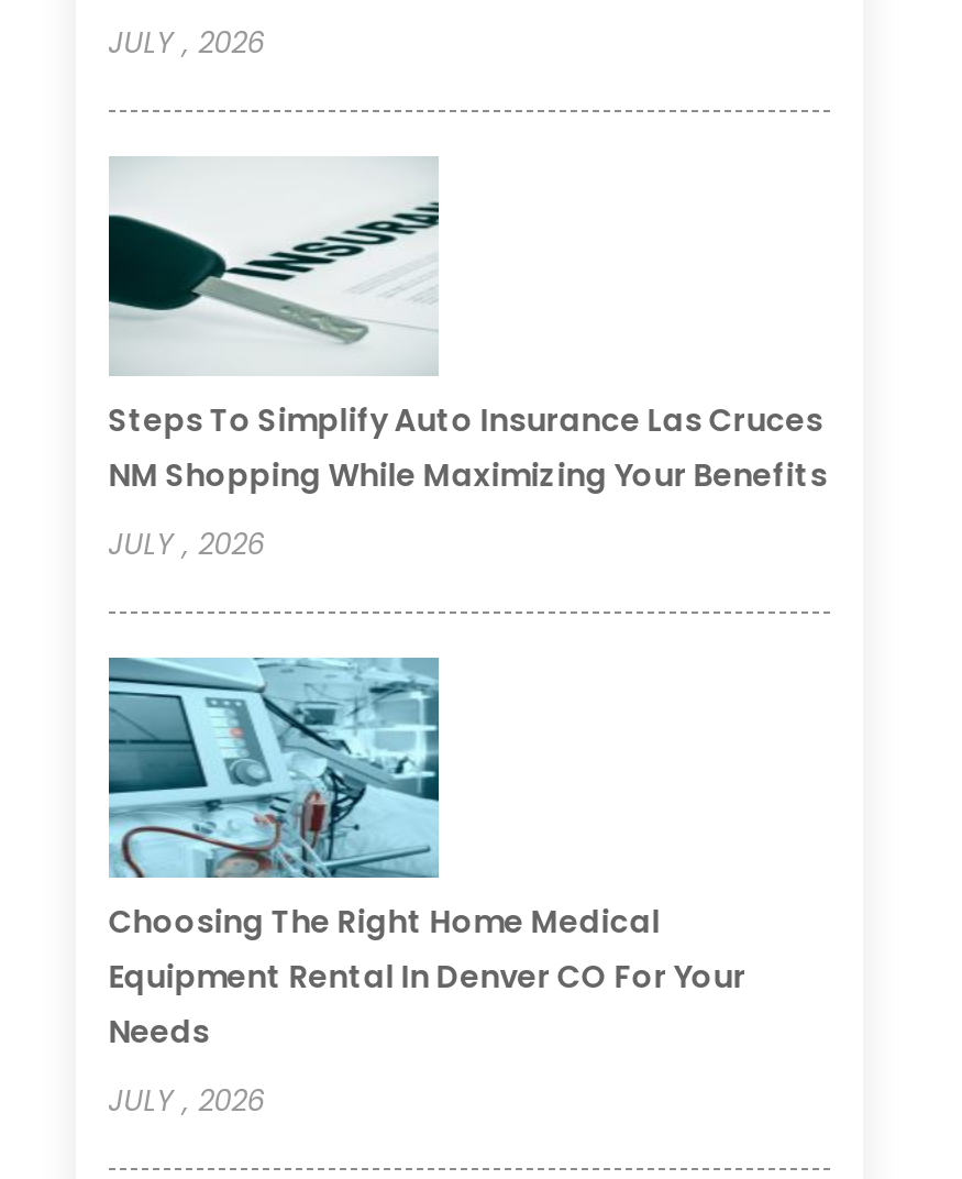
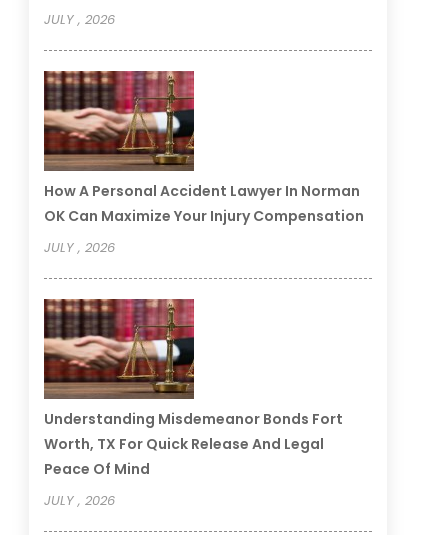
[107,156,827,496] [image] | Steps To Simplify Auto Insurance Las Cruces | NM Shopping While Maximizing Your Benefits -> [43,70,364,226] [image] | How A Personal Accident Lawyer In Norman | OK Can Maximize Your Injury Compensation
[107,655,746,1053] [image] | Choosing The Right Home Medical | Equipment Rental In Denver CO For Your | Needs -> [43,298,343,479] [image] | Understanding Misdemeanor Bonds Fort | Worth, TX For Quick Release And Legal | Peace Of Mind

